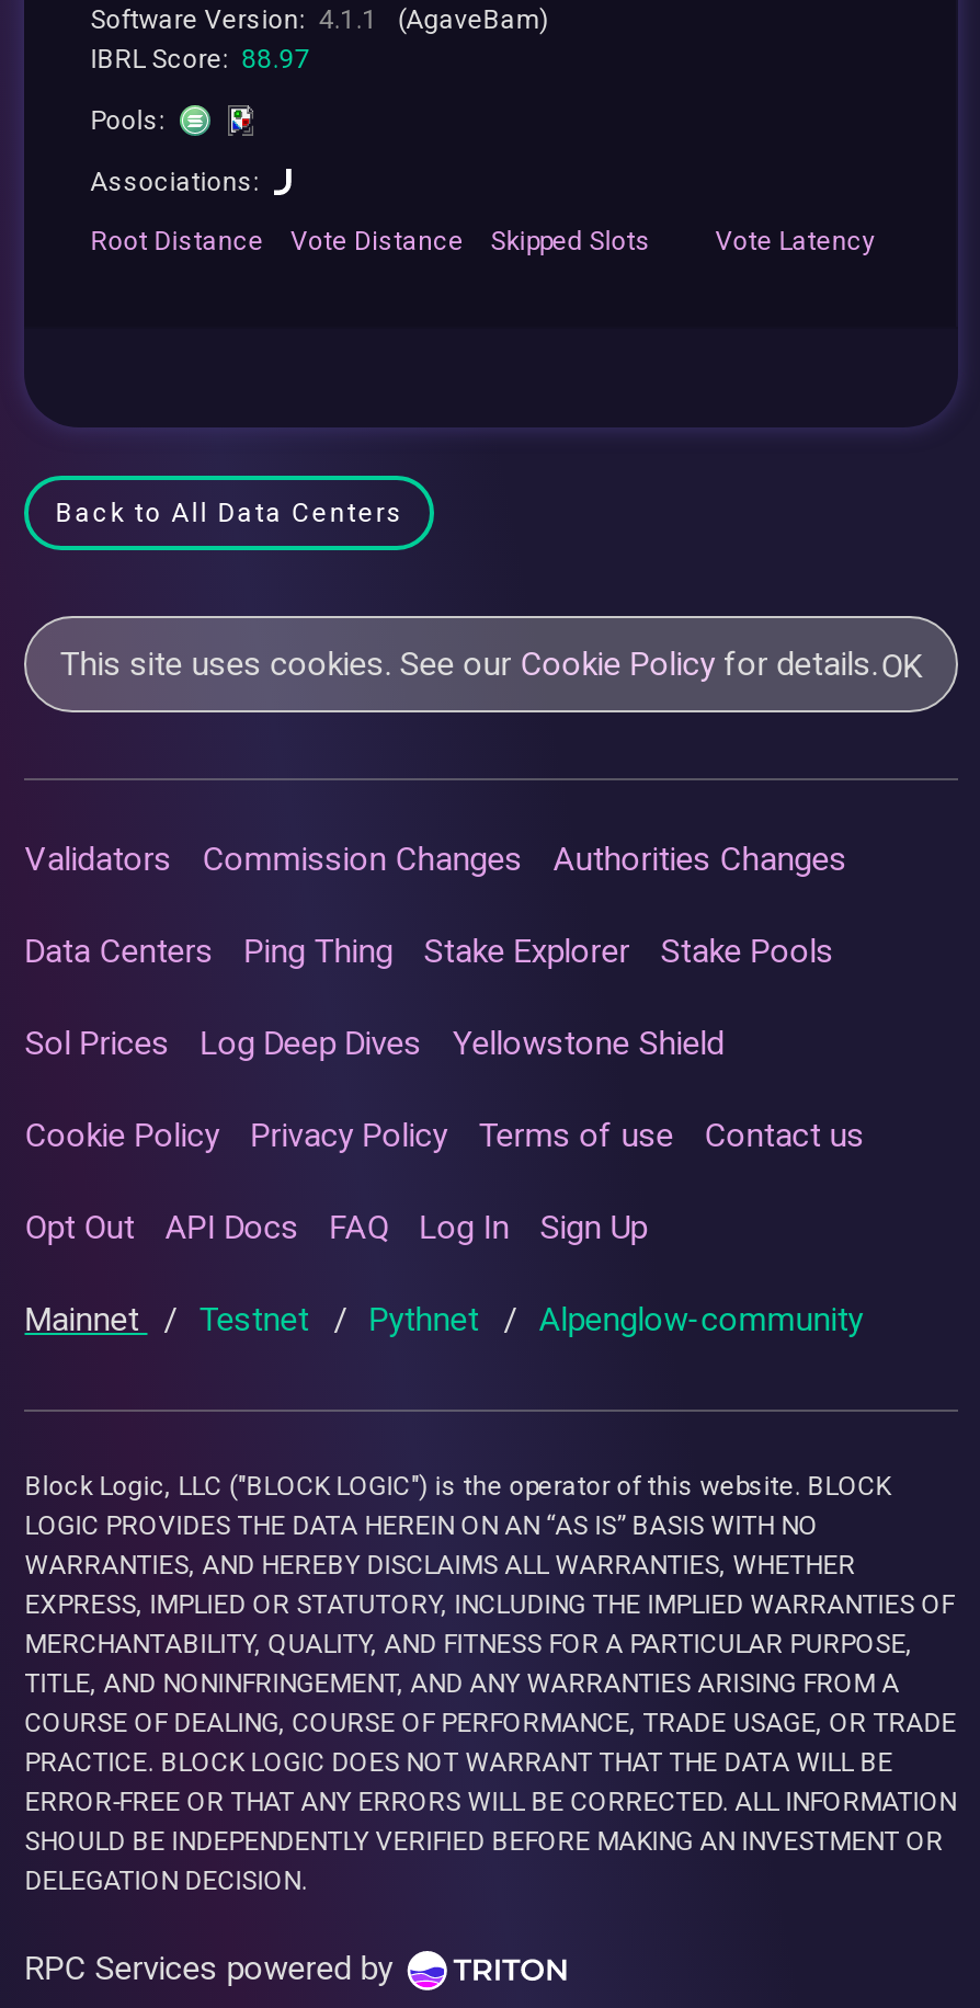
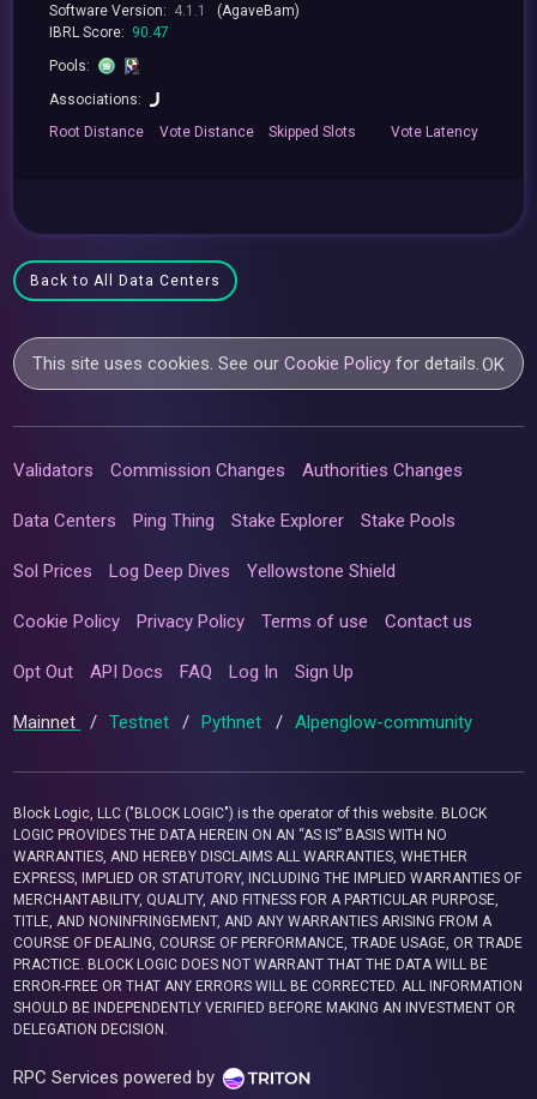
[90,44,310,75] IBRL Score: 88.97 -> [49,24,169,41] IBRL Score: 90.47

